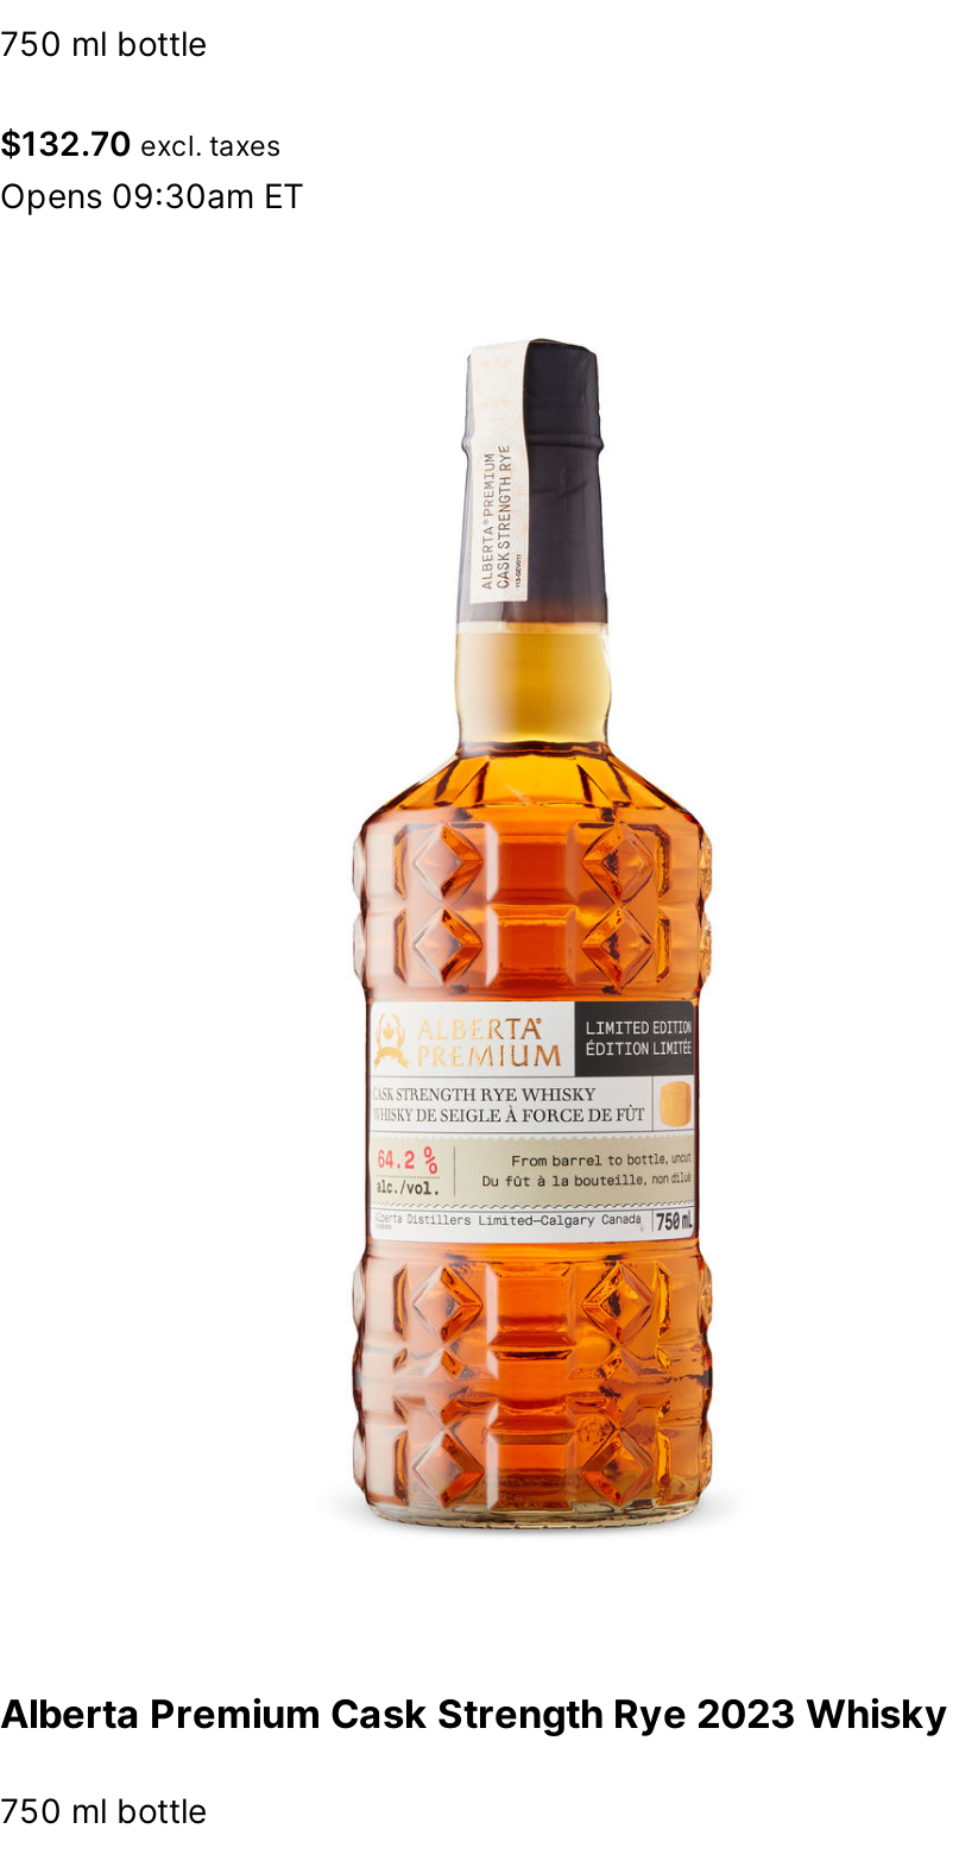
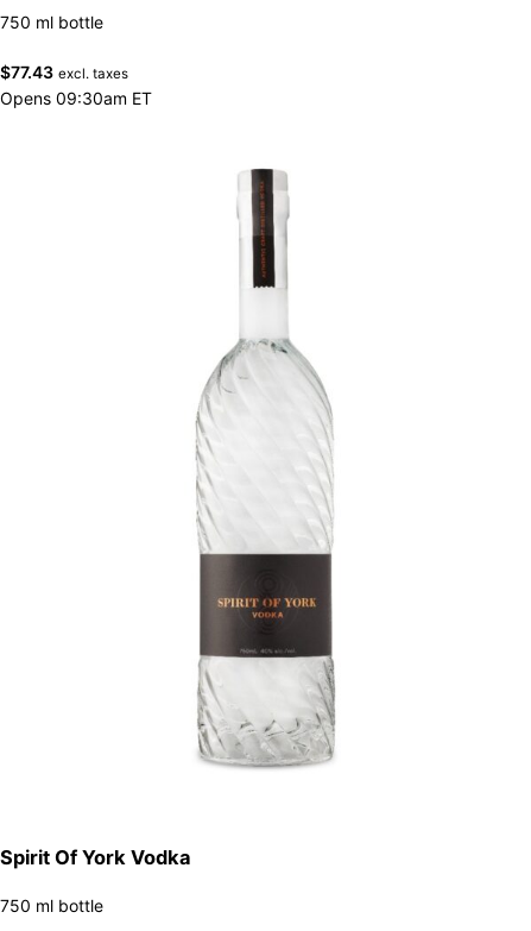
[0,123,280,164] $132.70 excl. taxes -> [0,62,128,83] $77.43 excl. taxes
[349,337,715,1531] [image] -> [176,168,356,765] [image]
[0,1690,948,1738] Alberta Premium Cask Strength Rye 2023 Whisky -> [0,846,191,869] Spirit Of York Vodka

